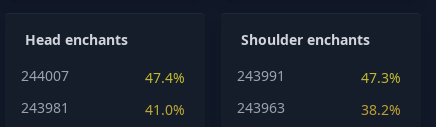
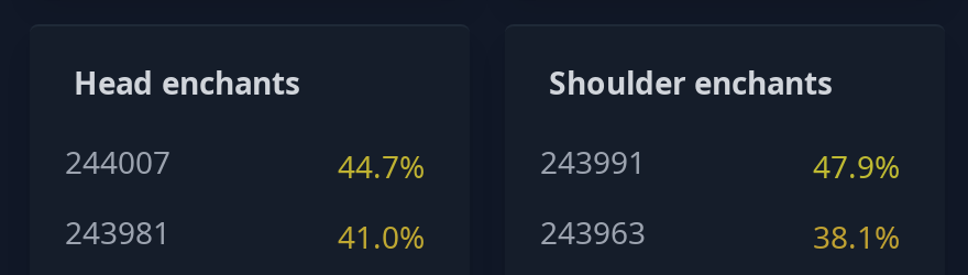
[145,68,185,87] 47.4% -> [338,145,426,187] 44.7%
[361,68,401,87] 47.3% -> [813,145,901,187] 47.9%
[361,100,401,119] 38.2% -> [813,216,901,257] 38.1%

